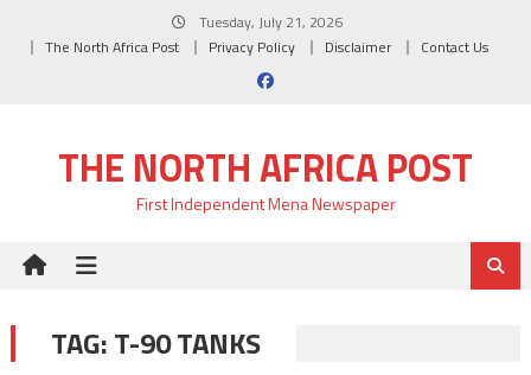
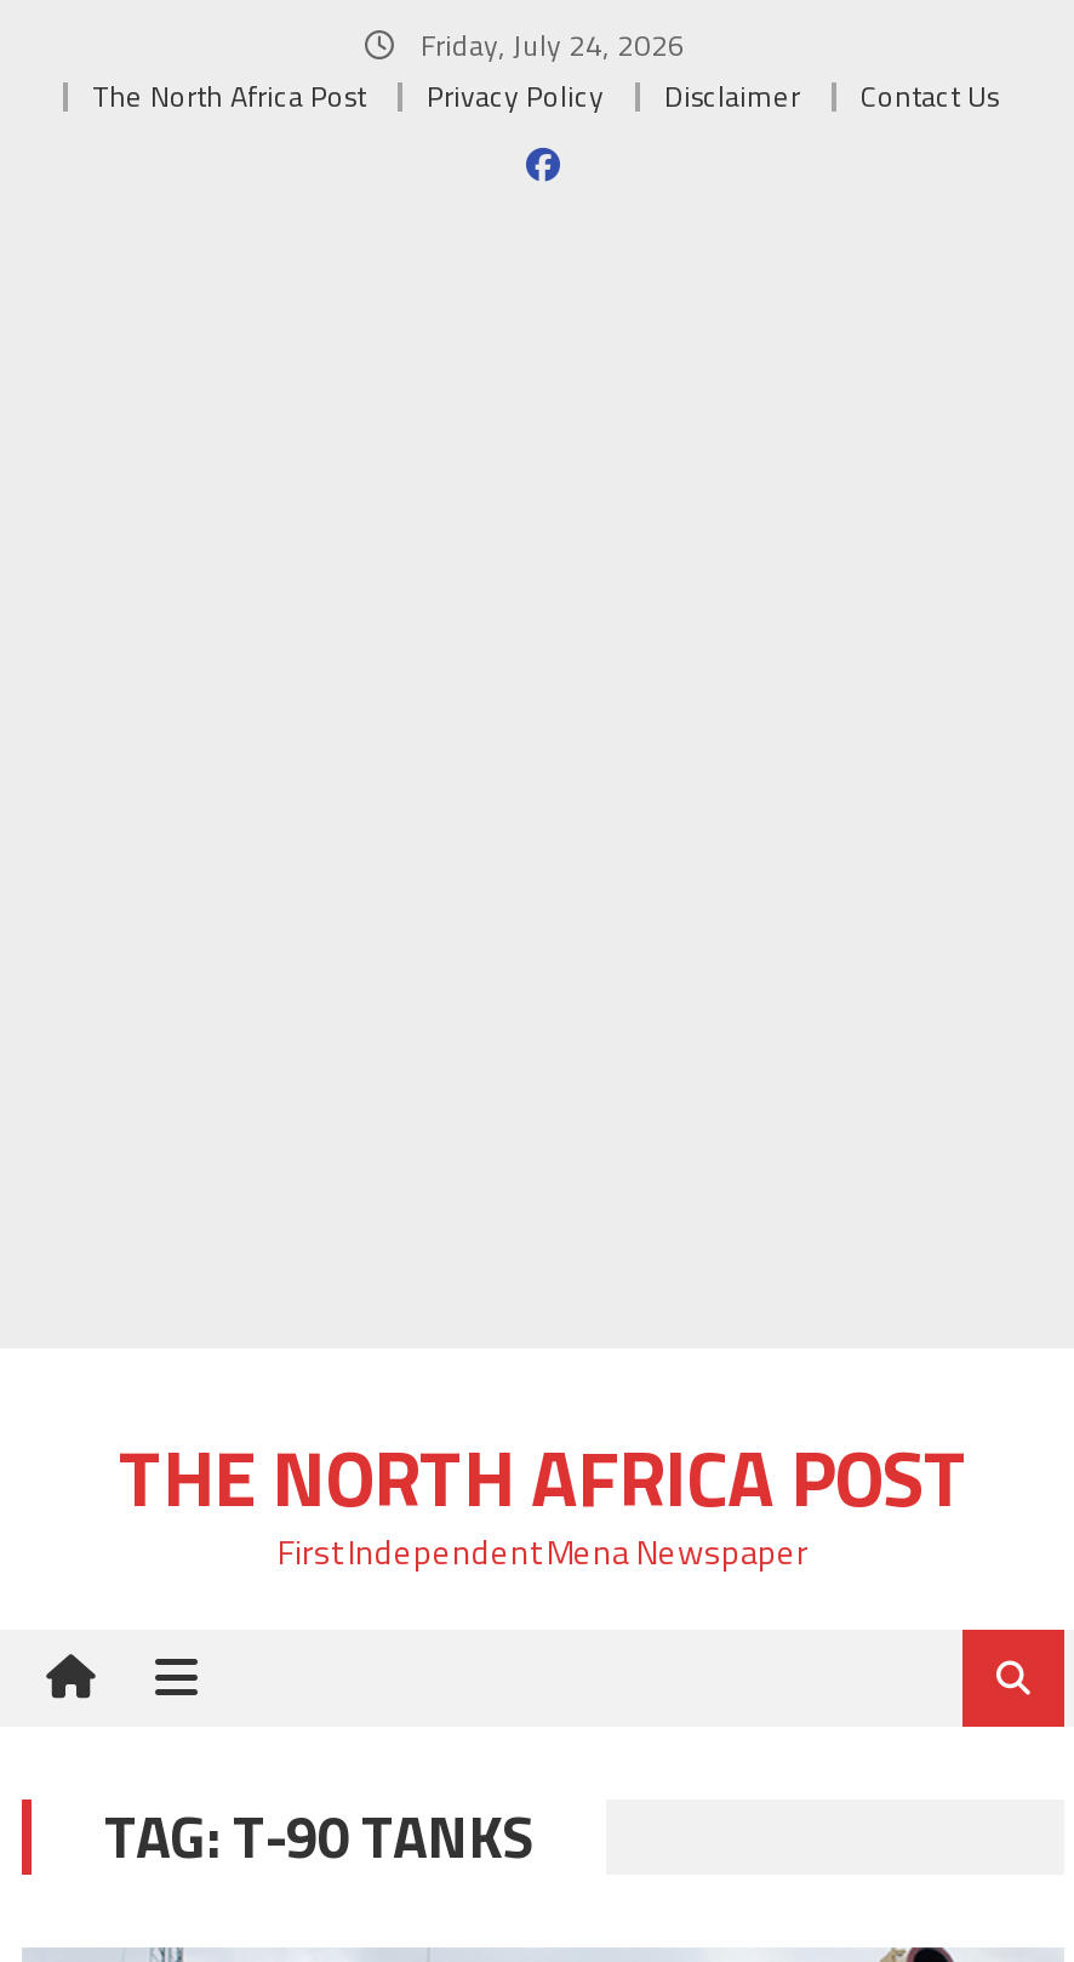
[195,11,342,33] Tuesday, July 21, 2026 -> [413,22,685,68] Friday, July 24, 2026

